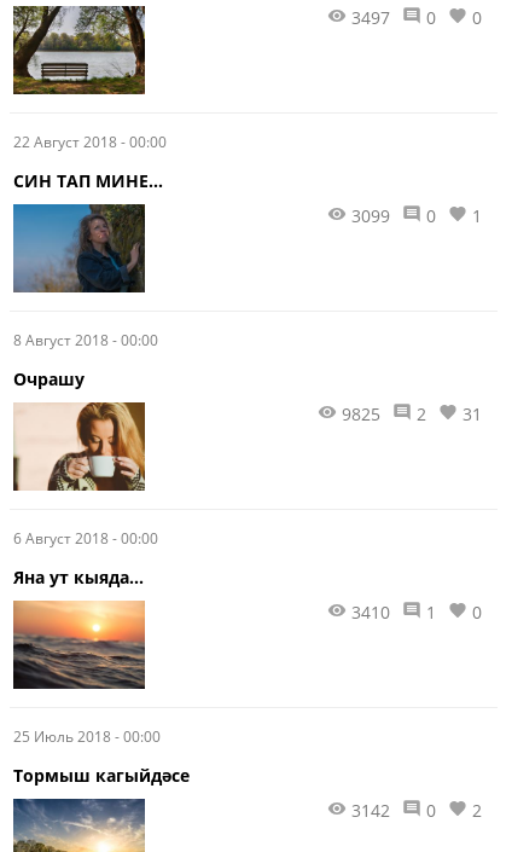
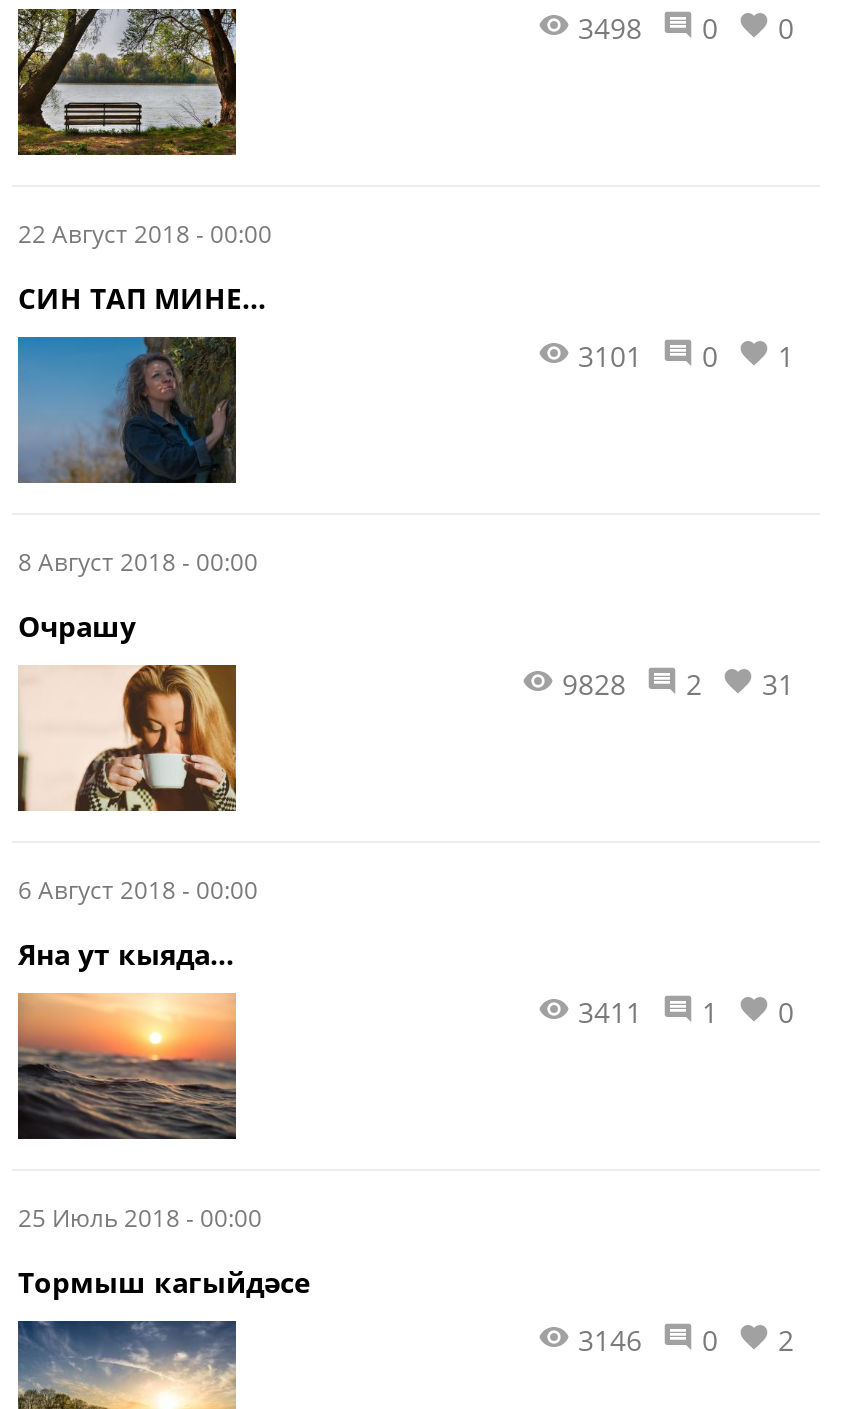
[351,6,482,29] 3497 0 0 -> [578,9,794,47] 3498 0 0
[351,204,482,227] 3099 0 1 -> [578,337,794,375] 3101 0 1
[342,402,482,425] 9825 2 31 -> [562,664,794,702] 9828 2 31
[351,600,482,623] 3410 1 0 -> [578,992,794,1030] 3411 1 0
[351,798,482,821] 3142 0 2 -> [578,1320,794,1358] 3146 0 2

